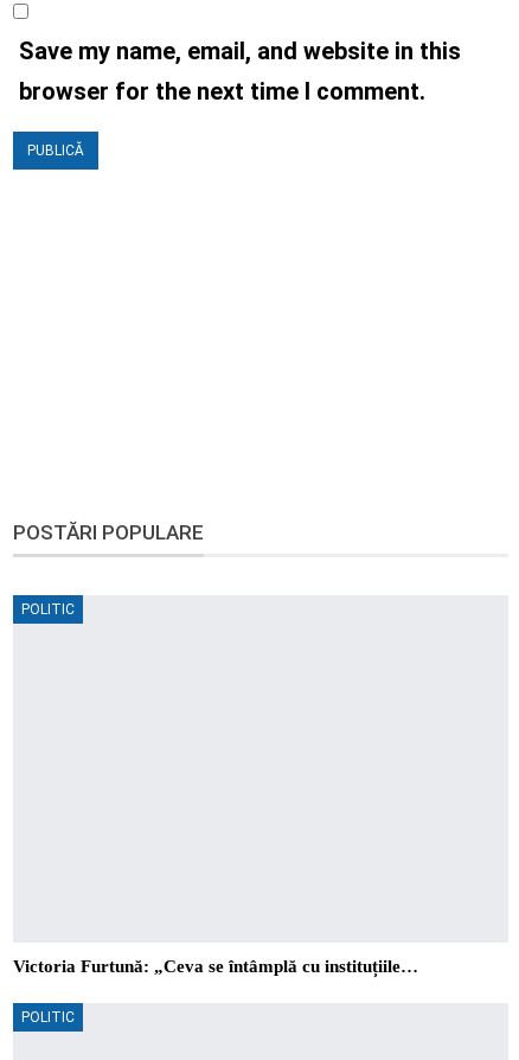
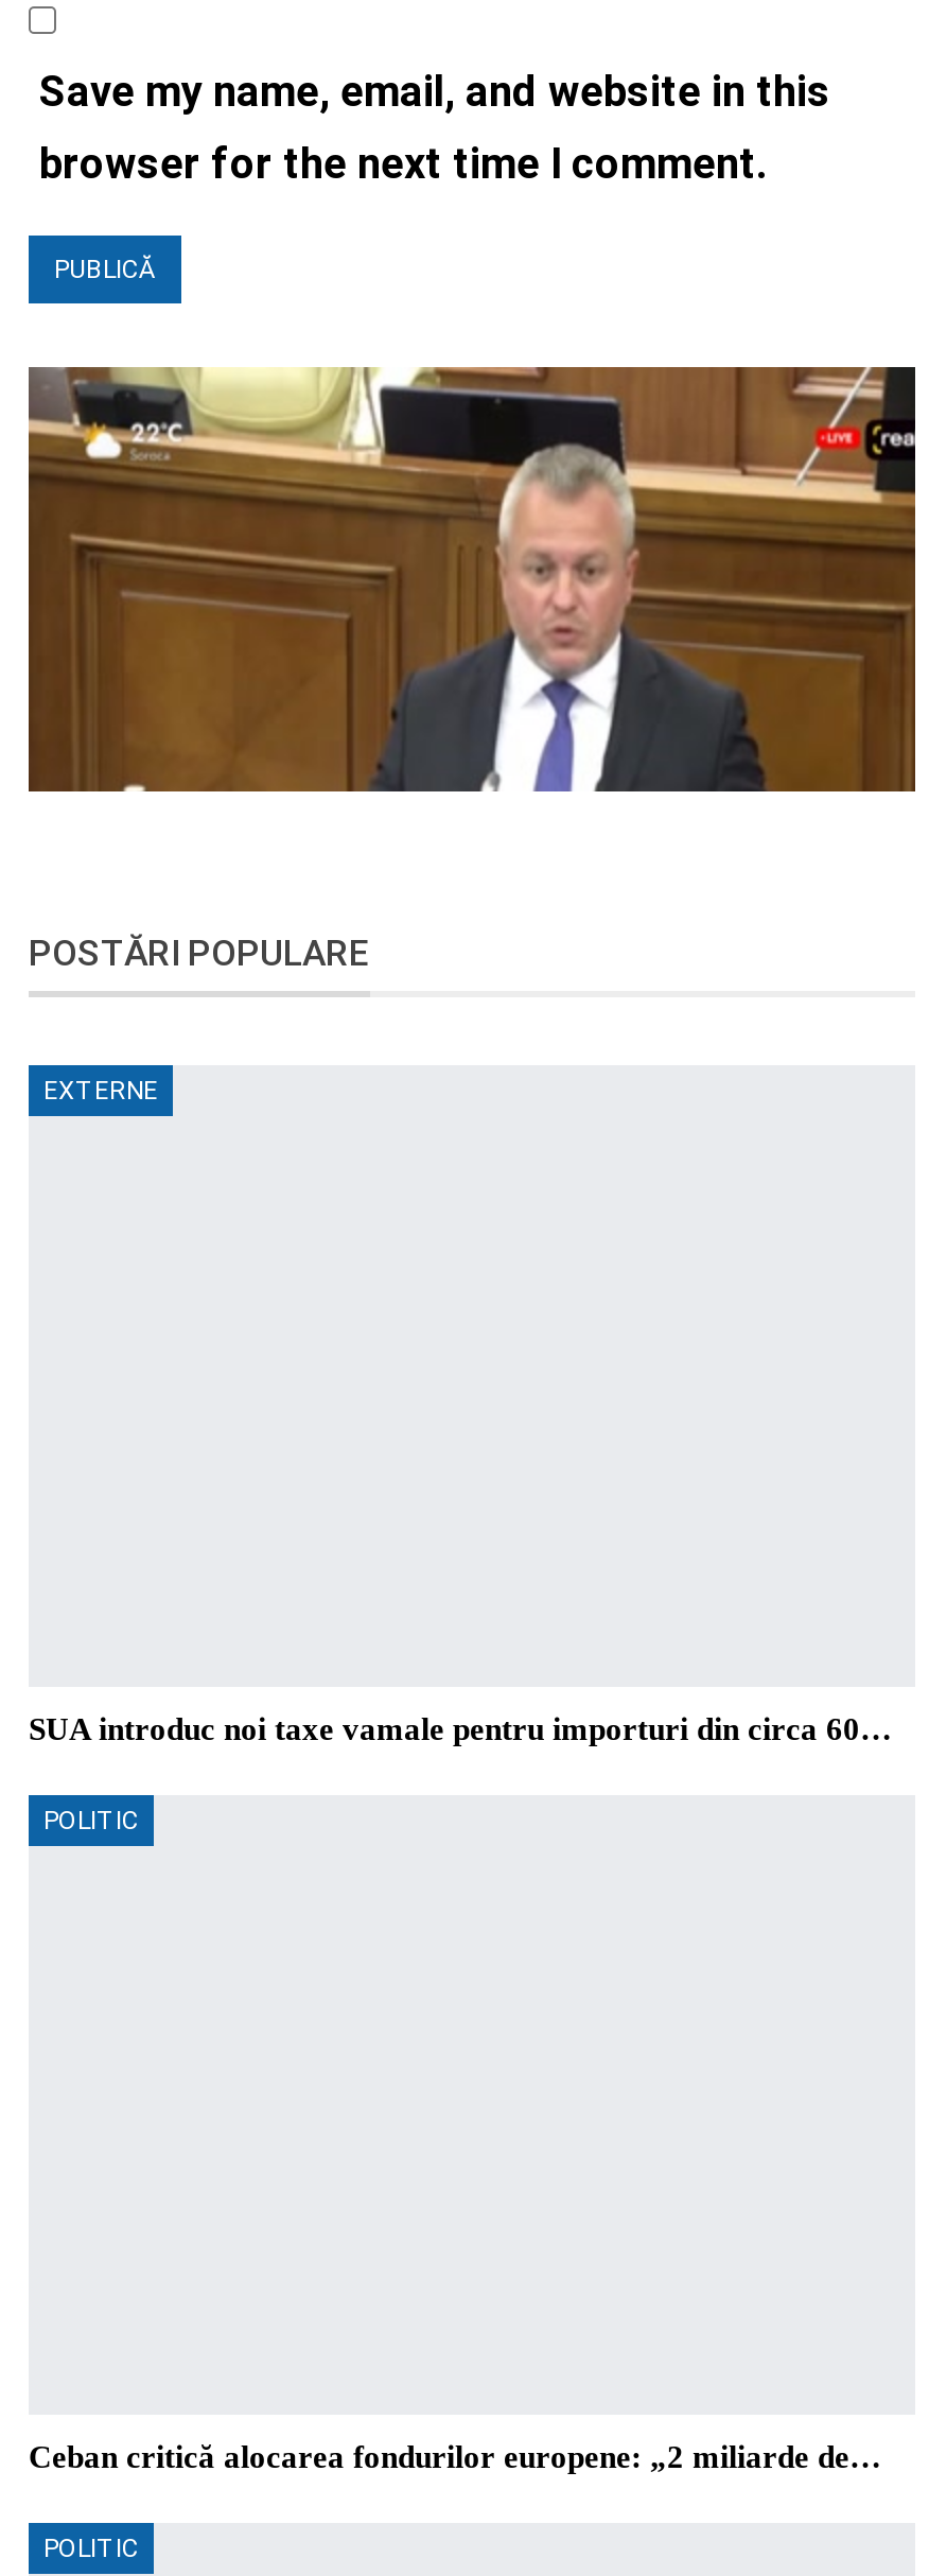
none -> [27,365,917,794] [image]
none -> [29,1712,892,1746] SUA introduc noi taxe vamale pentru importuri din circa 60…
none -> [43,1076,158,1106] EXTERNE
[13,956,418,975] Victoria Furtună: „Ceva se întâmplă cu instituțiile… -> [29,2441,881,2475] Ceban critică alocarea fondurilor europene: „2 miliarde de…

